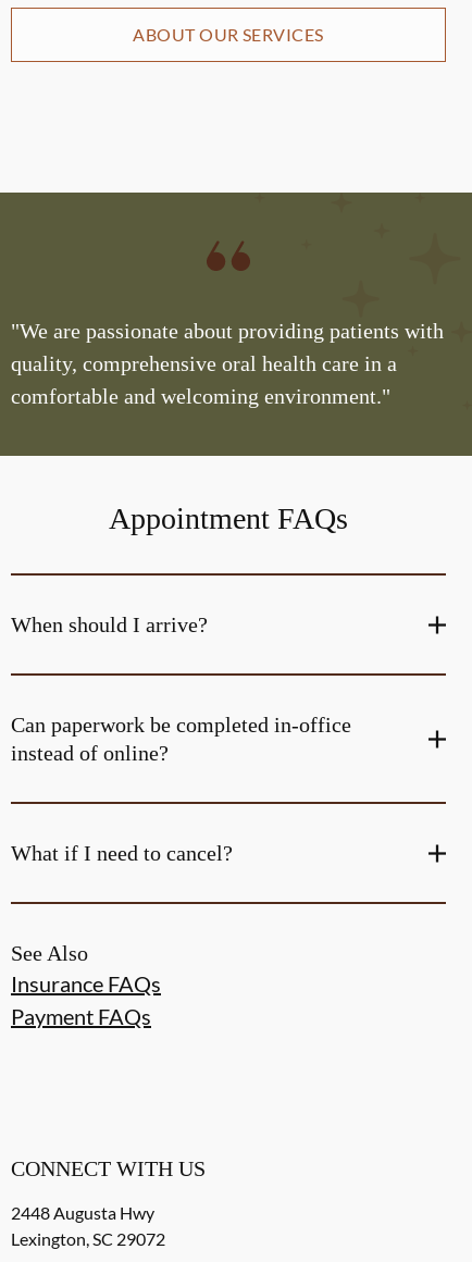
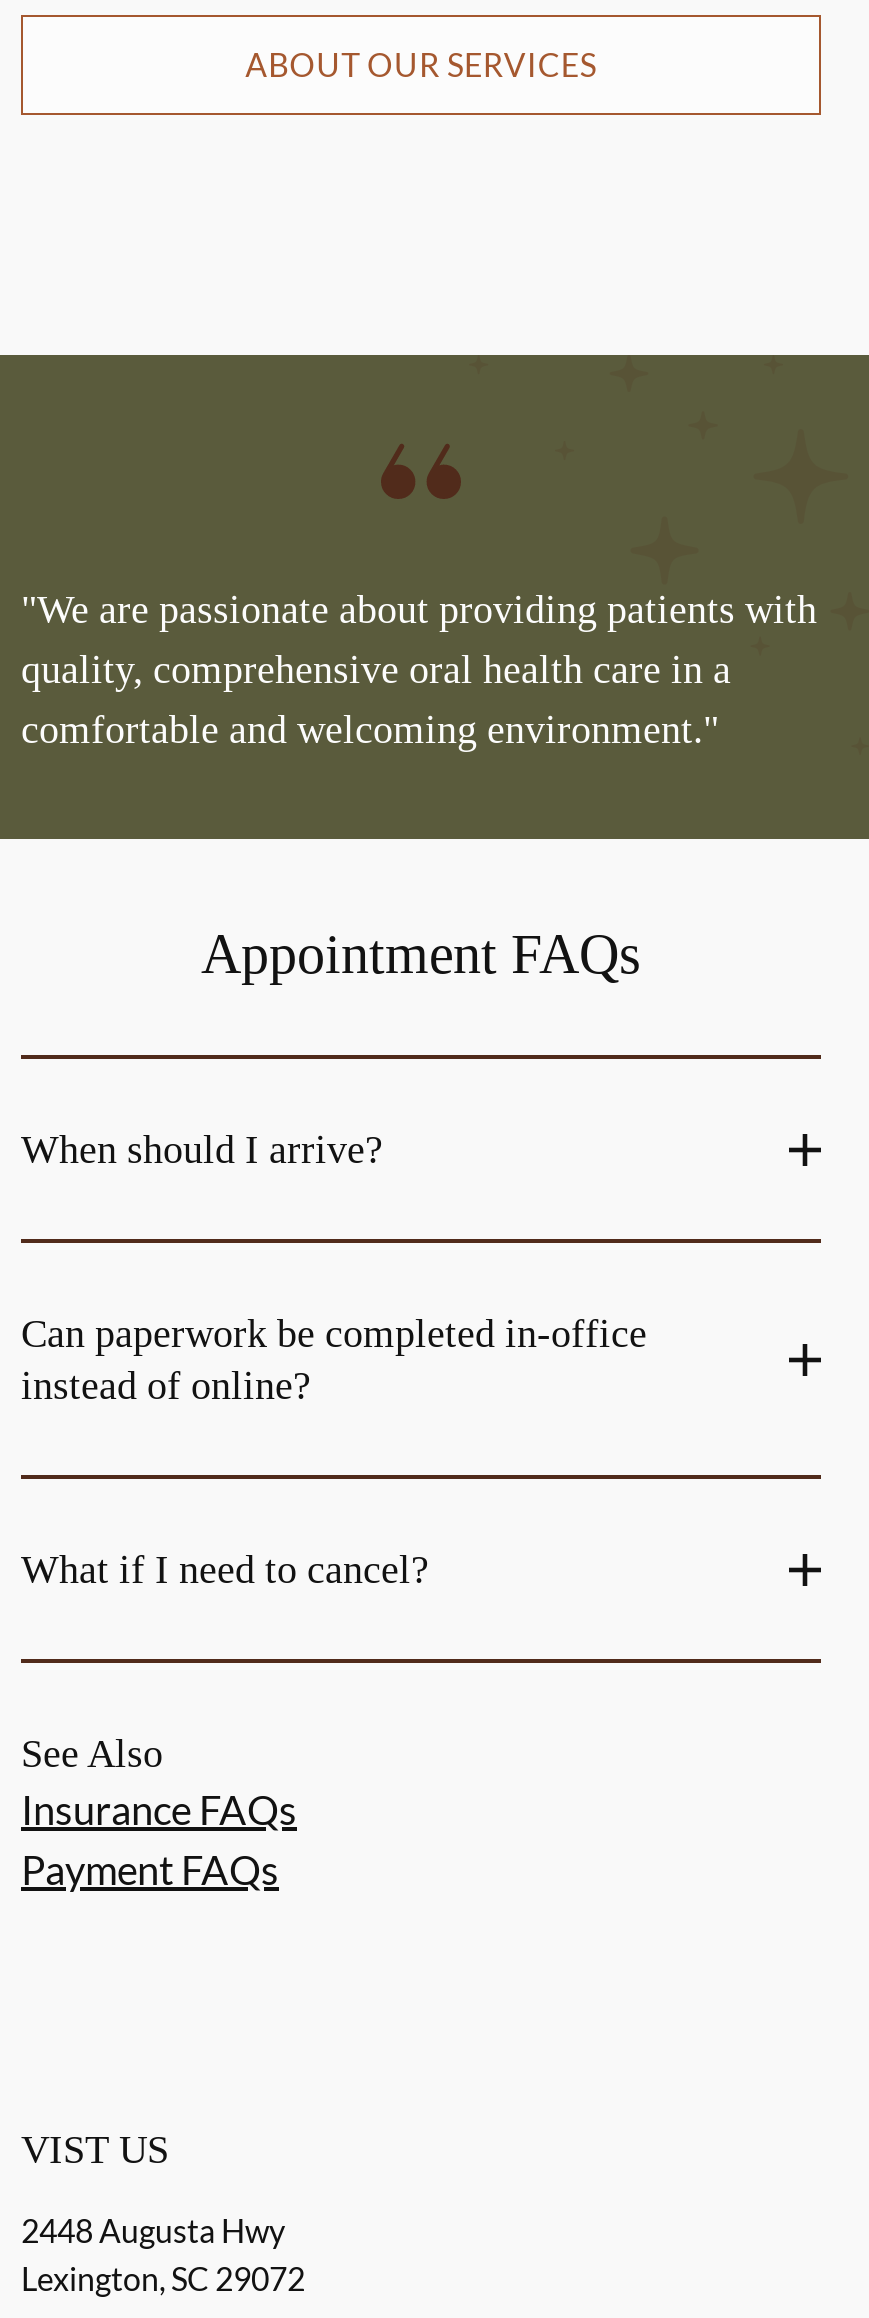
[11,1156,206,1180] CONNECT WITH US -> [21,2127,169,2171] VIST US

